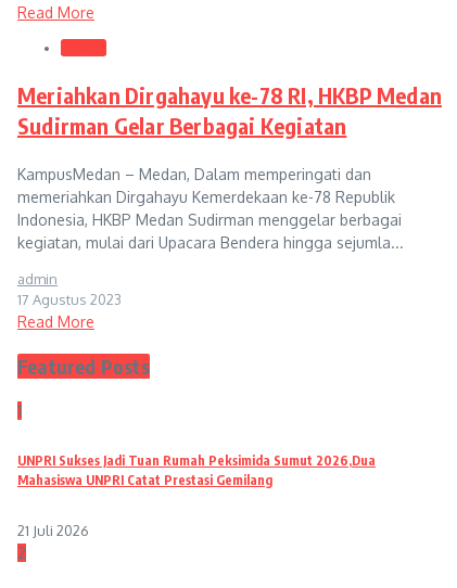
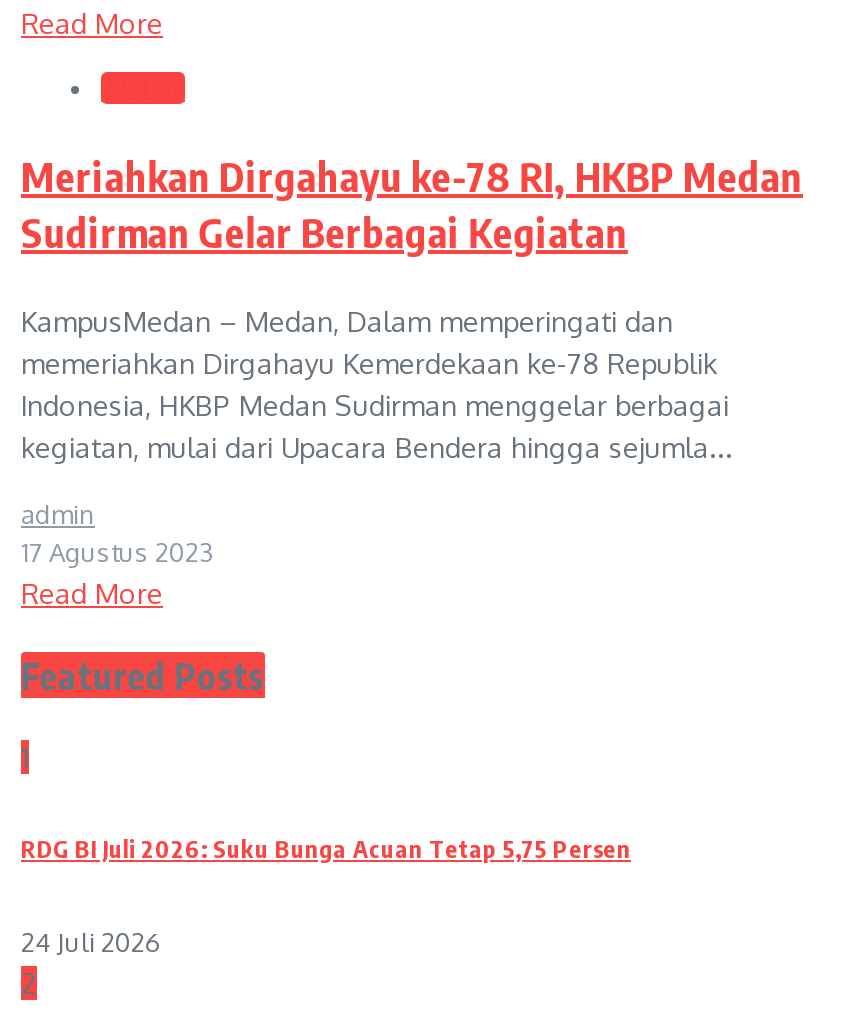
[17,453,376,489] UNPRI Sukses Jadi Tuan Rumah Peksimida Sumut 2026,Dua | Mahasiswa UNPRI Catat Prestasi Gemilang -> [21,835,631,865] RDG BI Juli 2026: Suku Bunga Acuan Tetap 5,75 Persen
[17,522,89,540] 21 Juli 2026 -> [21,927,161,959] 24 Juli 2026

